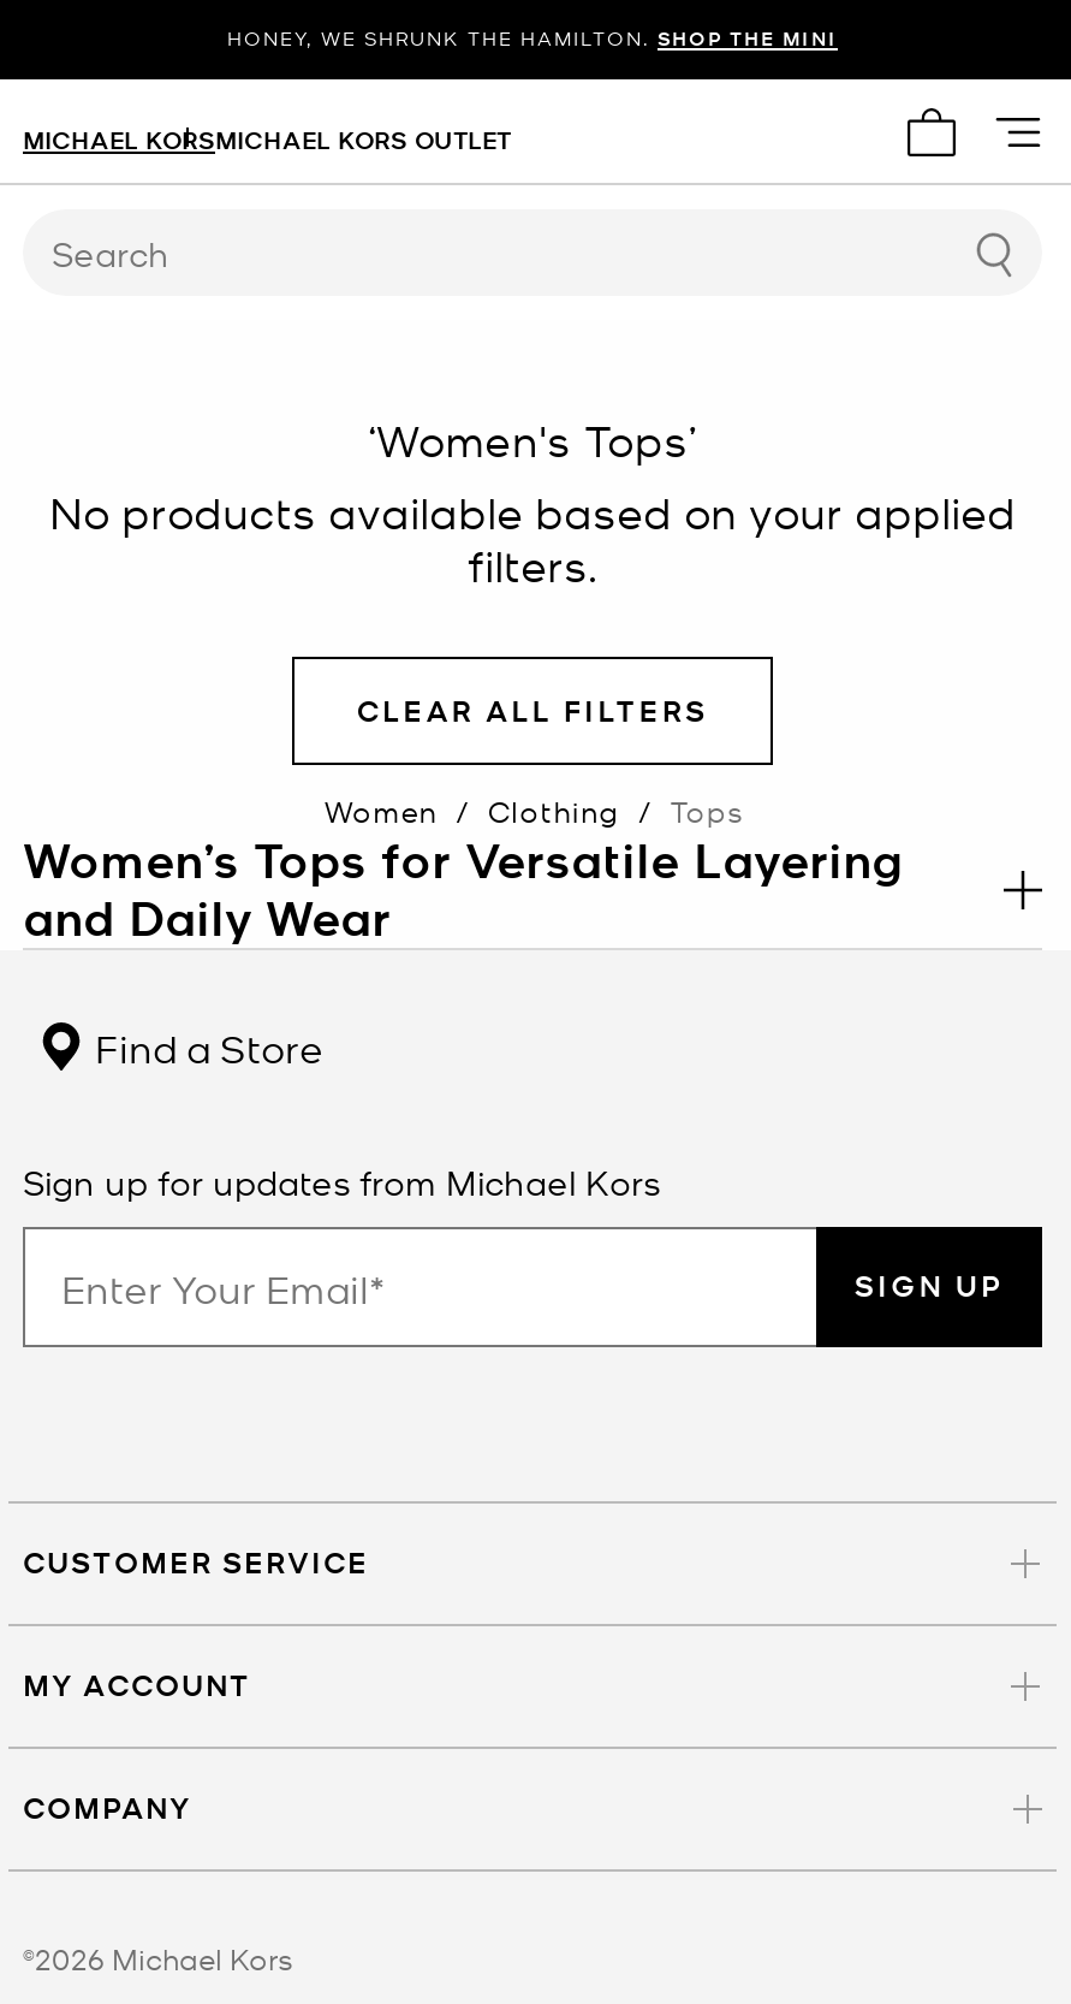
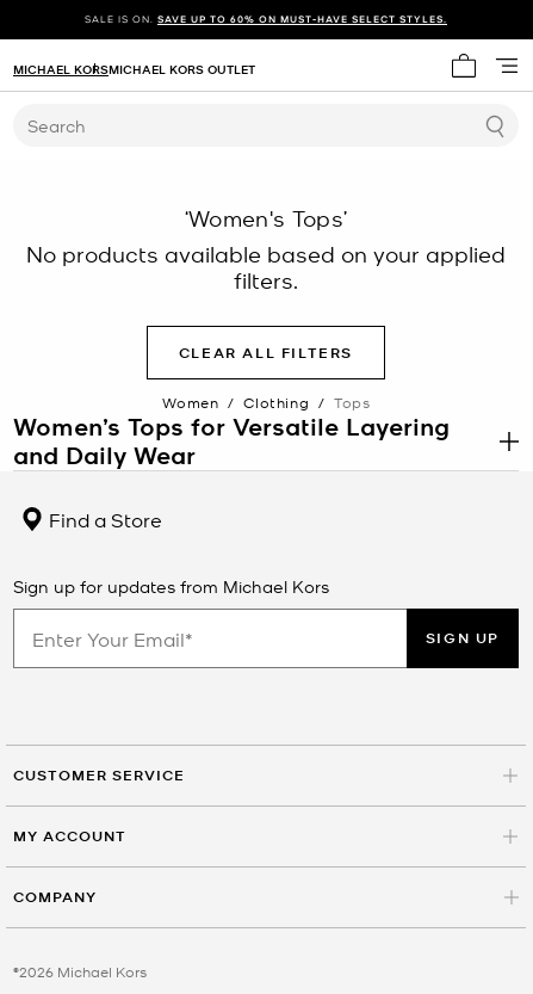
[227,24,838,51] HONEY, WE SHRUNK THE HAMILTON. SHOP THE MINI -> [85,12,447,25] SALE IS ON. SAVE UP TO 60% ON MUST-HAVE SELECT STYLES.

